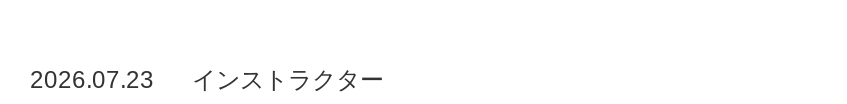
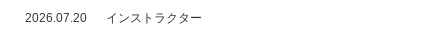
[30,67,384,95] 2026.07.23 インストラクター -> [25,11,202,25] 2026.07.20 インストラクター

